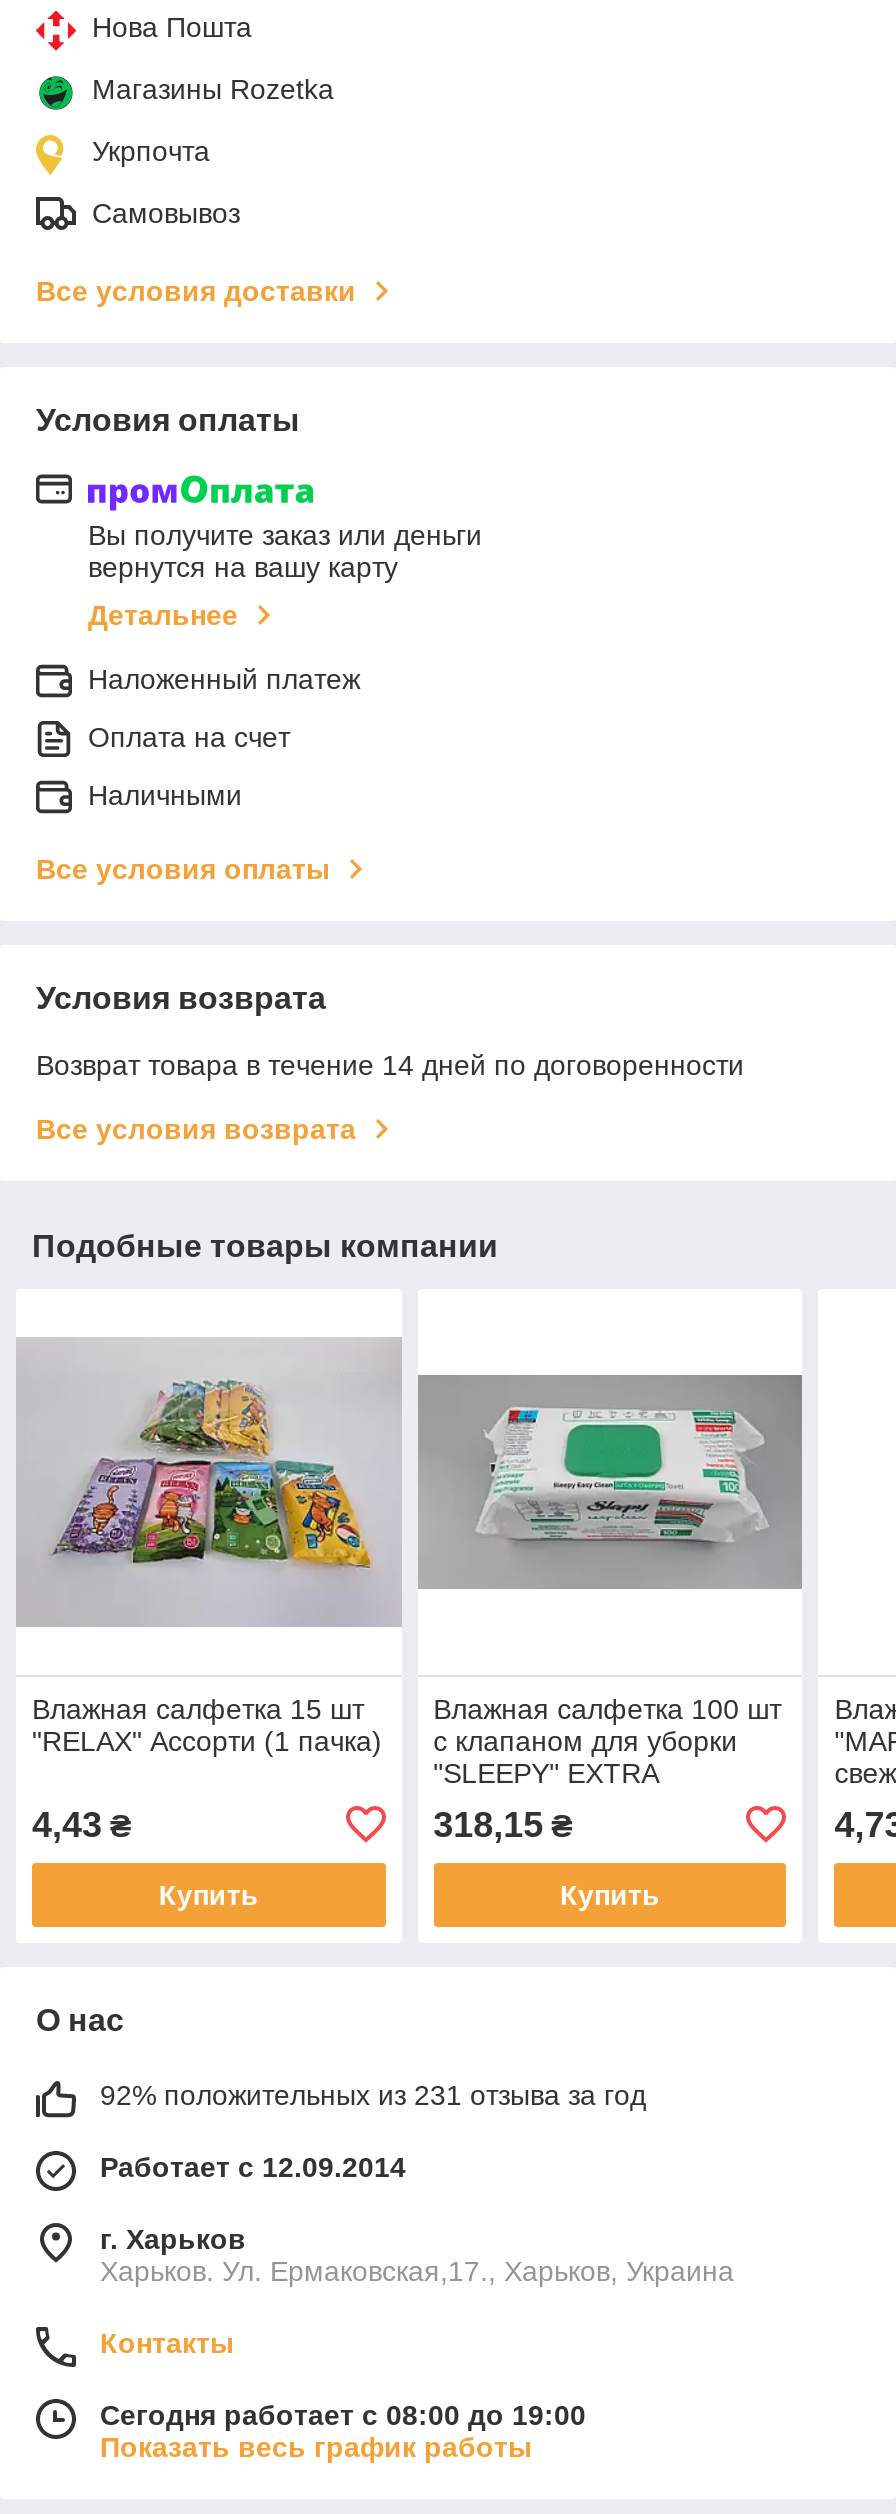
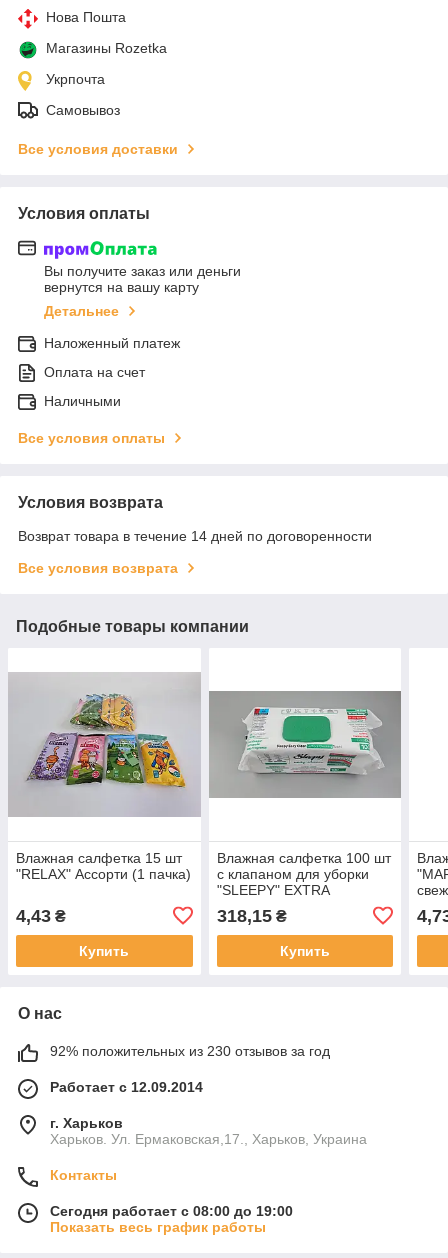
[100,2079,646,2111] 92% положительных из 231 отзыва за год -> [50,1043,330,1059] 92% положительных из 230 отзывов за год

